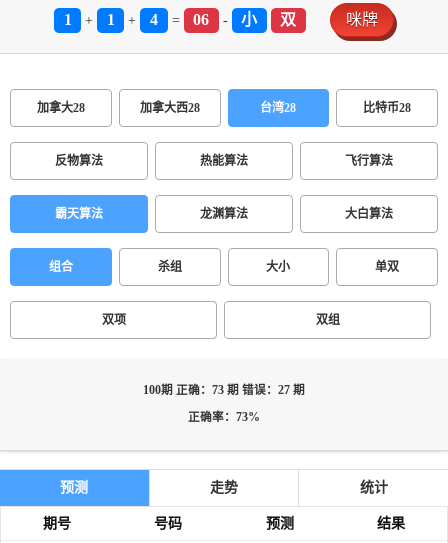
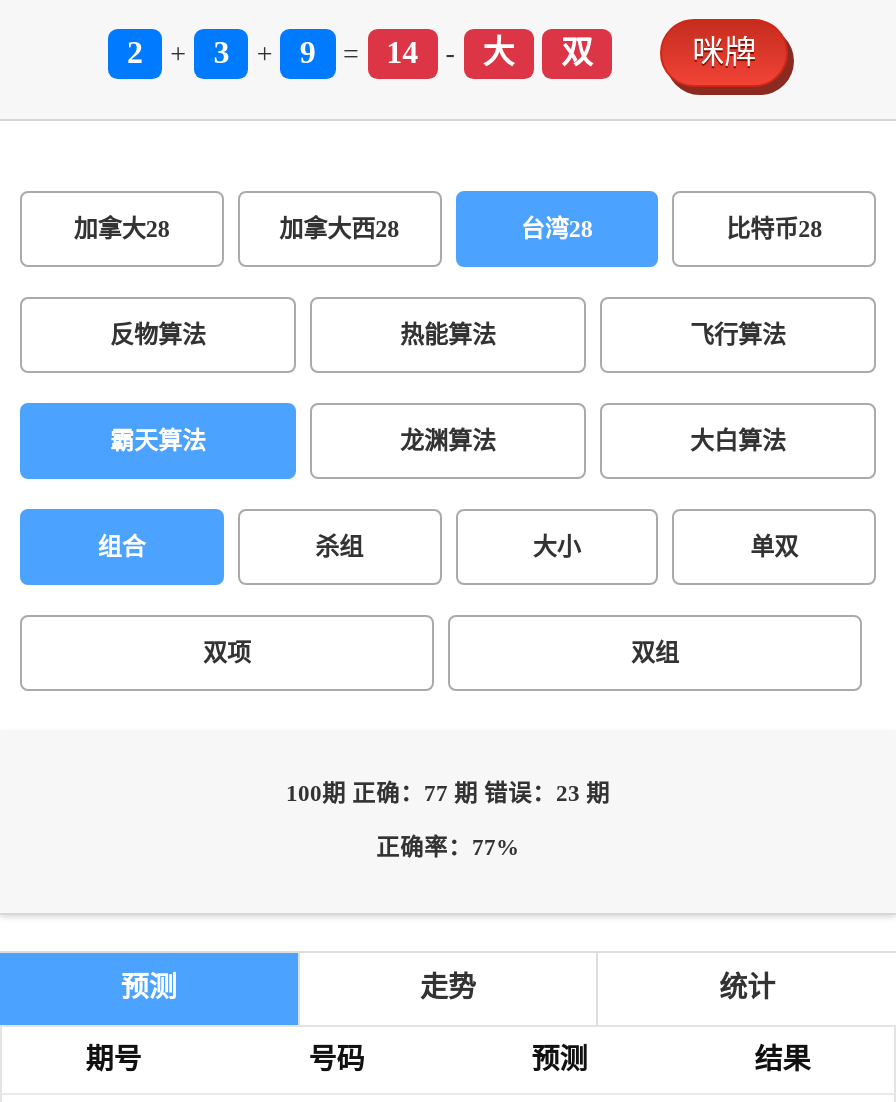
[63,11,71,28] 1 -> [127,35,143,69] 2
[107,11,115,28] 1 -> [213,35,229,69] 3
[150,11,158,28] 4 -> [300,35,316,69] 9
[193,11,209,28] 06 -> [386,35,418,69] 14
[241,11,257,28] 小 -> [483,35,515,69] 大
[143,384,305,397] 100期 正确：73 期 错误：27 期 -> [286,781,610,807] 100期 正确：77 期 错误：23 期
[188,411,260,424] 正确率：73% -> [376,835,520,861] 正确率：77%

